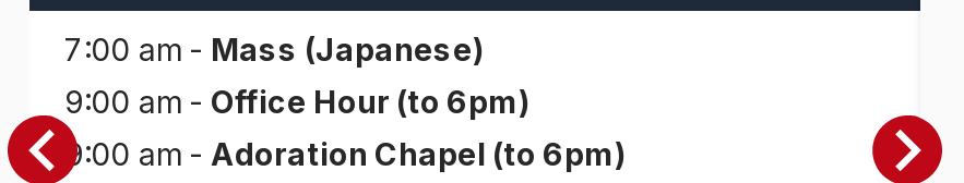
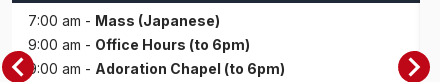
[64,83,529,120] 9:00 am - Office Hour (to 6pm) -> [28,36,250,53] 9:00 am - Office Hours (to 6pm)

